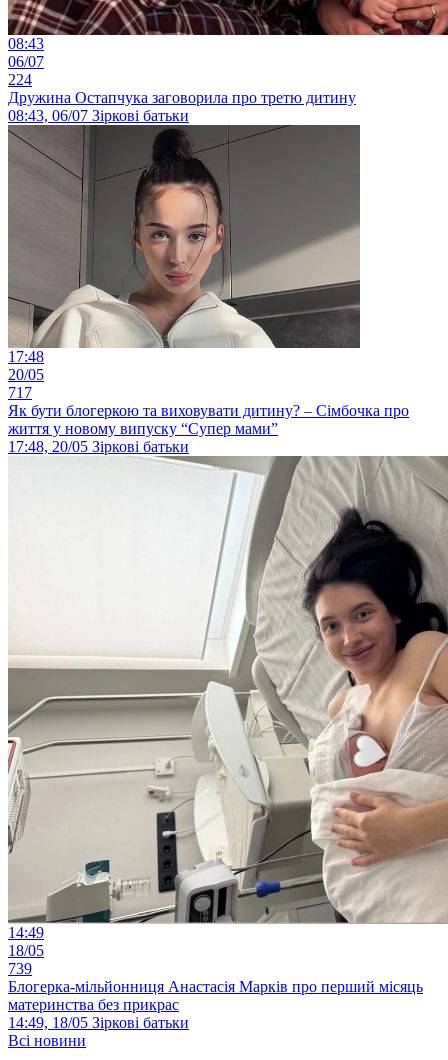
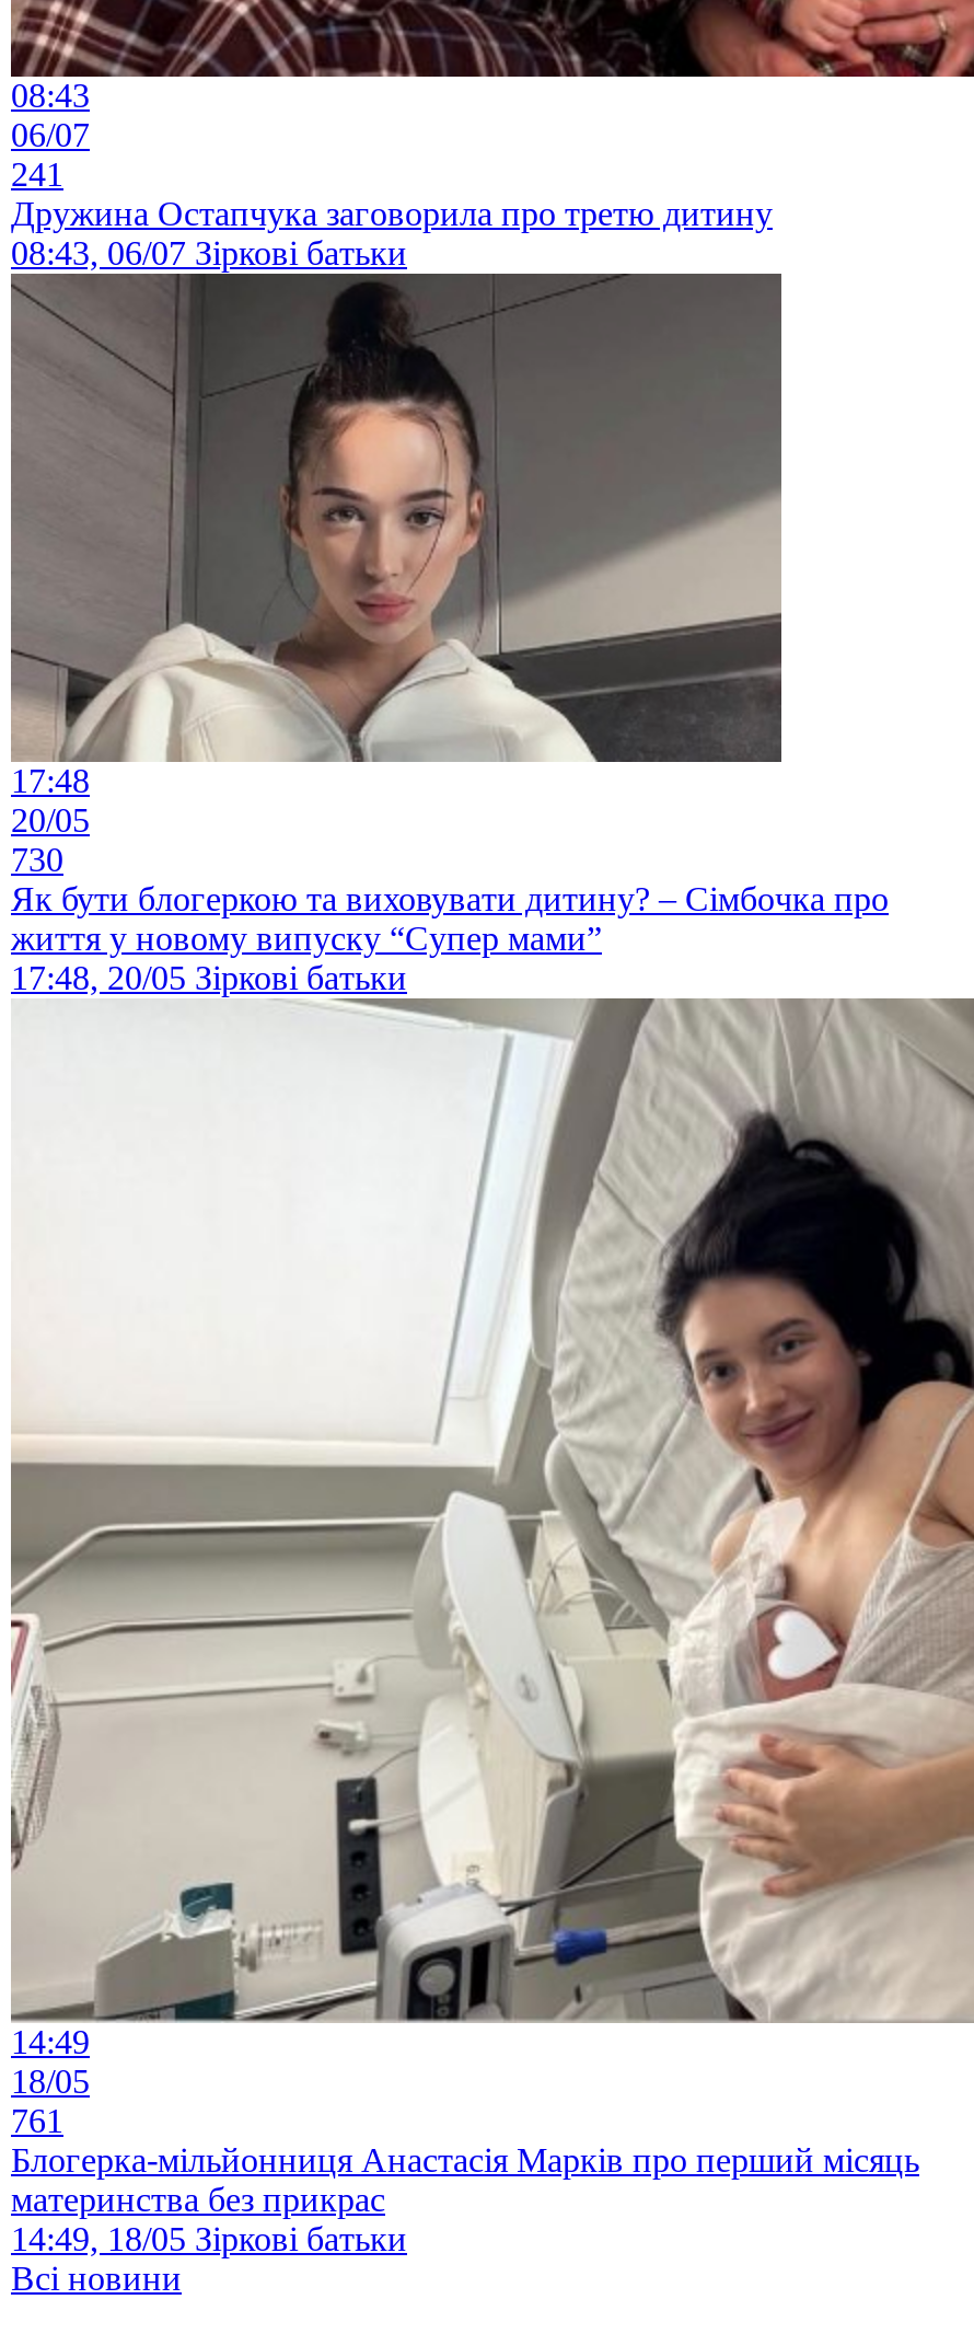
[8,71,32,88] 224 -> [11,156,63,193] 241
[8,384,32,401] 717 -> [11,841,63,879] 730
[8,960,32,977] 739 -> [11,2103,63,2140] 761

